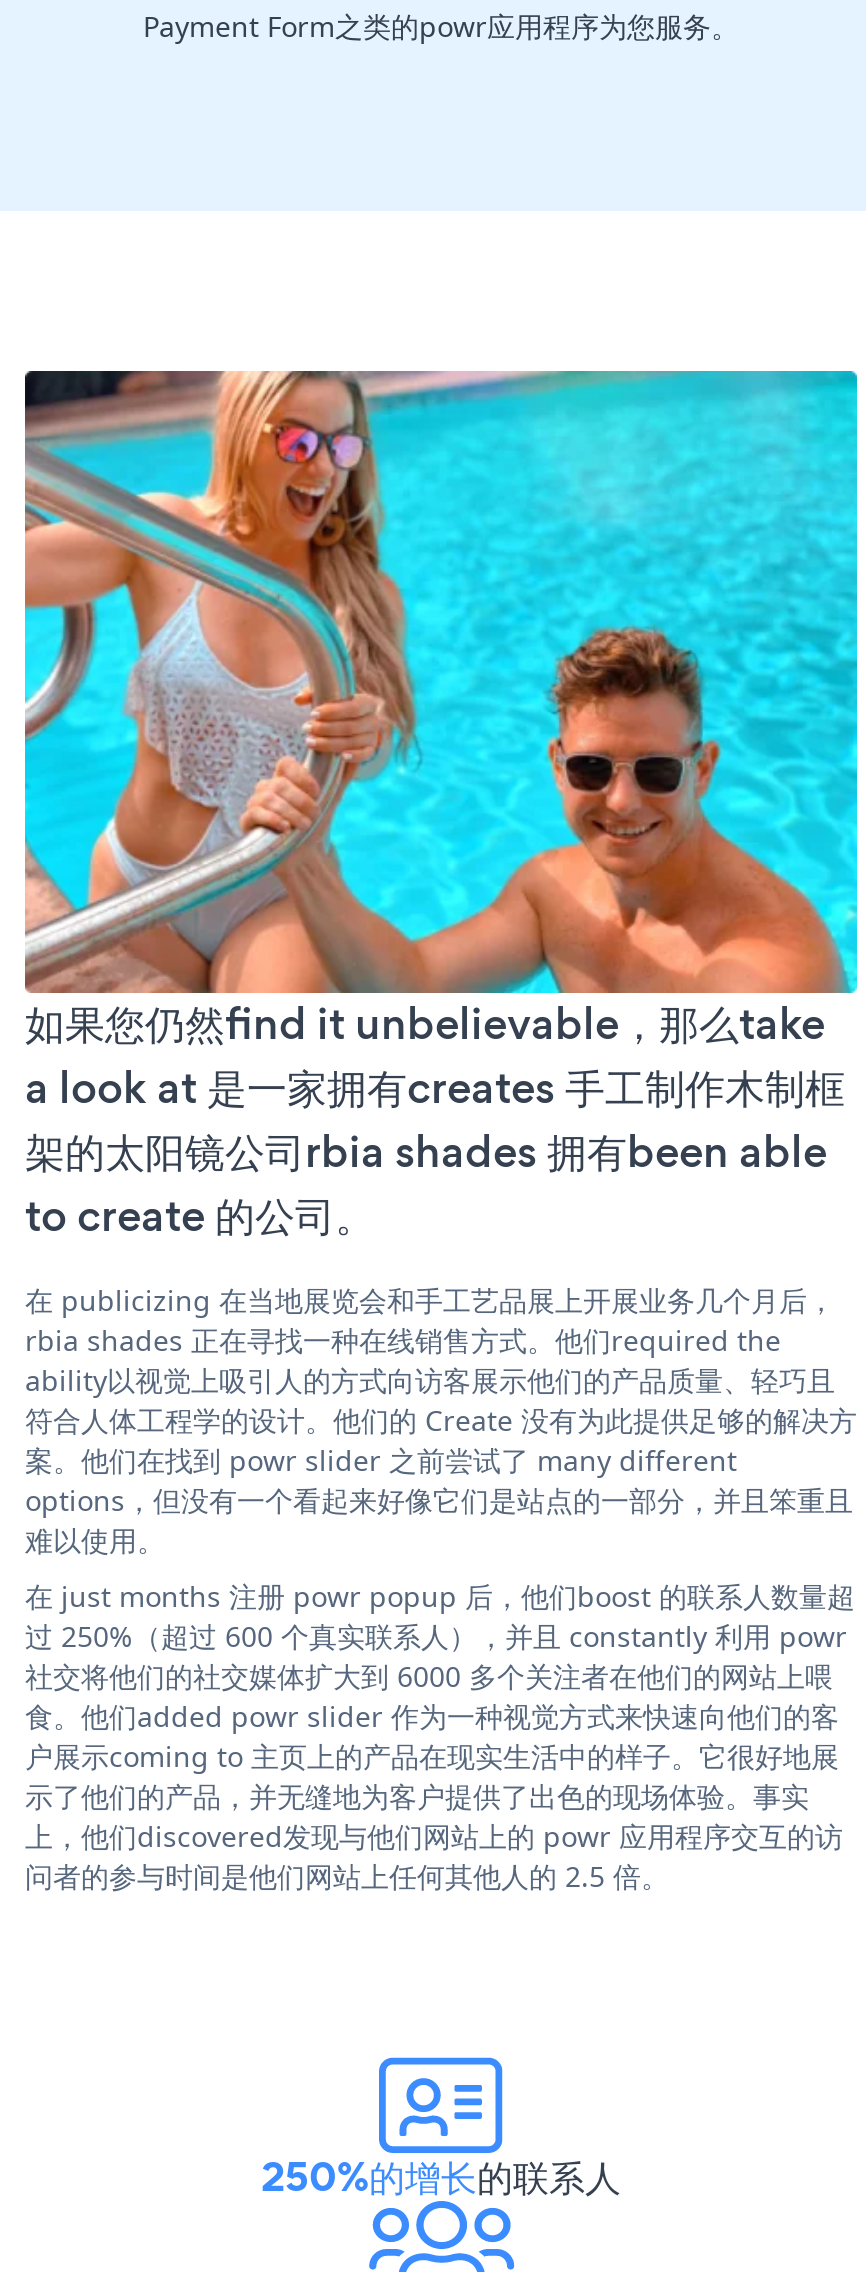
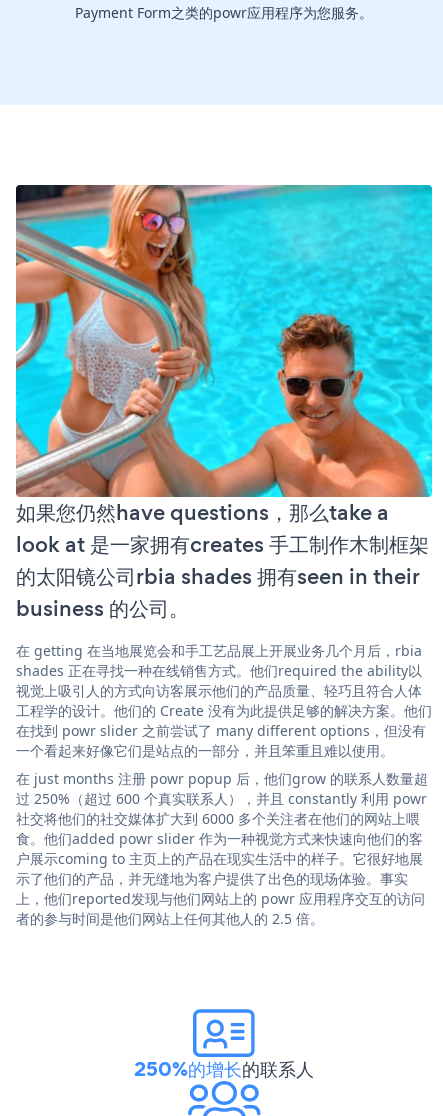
[25,994,845,1248] 如果您仍然find it unbelievable，那么take | a look at 是一家拥有creates 手工制作木制框 | 架的太阳镜公司rbia shades 拥有been able | to create 的公司。 -> [16,497,429,624] 如果您仍然have questions，那么take a | look at 是一家拥有creates 手工制作木制框架 | 的太阳镜公司rbia shades 拥有seen in their | business 的公司。
[25,1282,857,1560] 在 publicizing 在当地展览会和手工艺品展上开展业务几个月后， | rbia shades 正在寻找一种在线销售方式。他们required the | ability以视觉上吸引人的方式向访客展示他们的产品质量、轻巧且 | 符合人体工程学的设计。他们的 Create 没有为此提供足够的解决方 | 案。他们在找到 powr slider 之前尝试了 many different | options，但没有一个看起来好像它们是站点的一部分，并且笨重且 | 难以使用。 -> [16,641,432,760] 在 getting 在当地展览会和手工艺品展上开展业务几个月后，rbia | shades 正在寻找一种在线销售方式。他们required the ability以 | 视觉上吸引人的方式向访客展示他们的产品质量、轻巧且符合人体 | 工程学的设计。他们的 Create 没有为此提供足够的解决方案。他们 | 在找到 powr slider 之前尝试了 many different options，但没有 | 一个看起来好像它们是站点的一部分，并且笨重且难以使用。
[25,1578,855,1616] 在 just months 注册 powr popup 后，他们boost 的联系人数量超 -> [16,769,428,788] 在 just months 注册 powr popup 后，他们grow 的联系人数量超
[25,1818,843,1896] 上，他们discovered发现与他们网站上的 powr 应用程序交互的访 | 问者的参与时间是他们网站上任何其他人的 2.5 倍。 -> [16,889,425,928] 上，他们reported发现与他们网站上的 powr 应用程序交互的访问 | 者的参与时间是他们网站上任何其他人的 2.5 倍。

